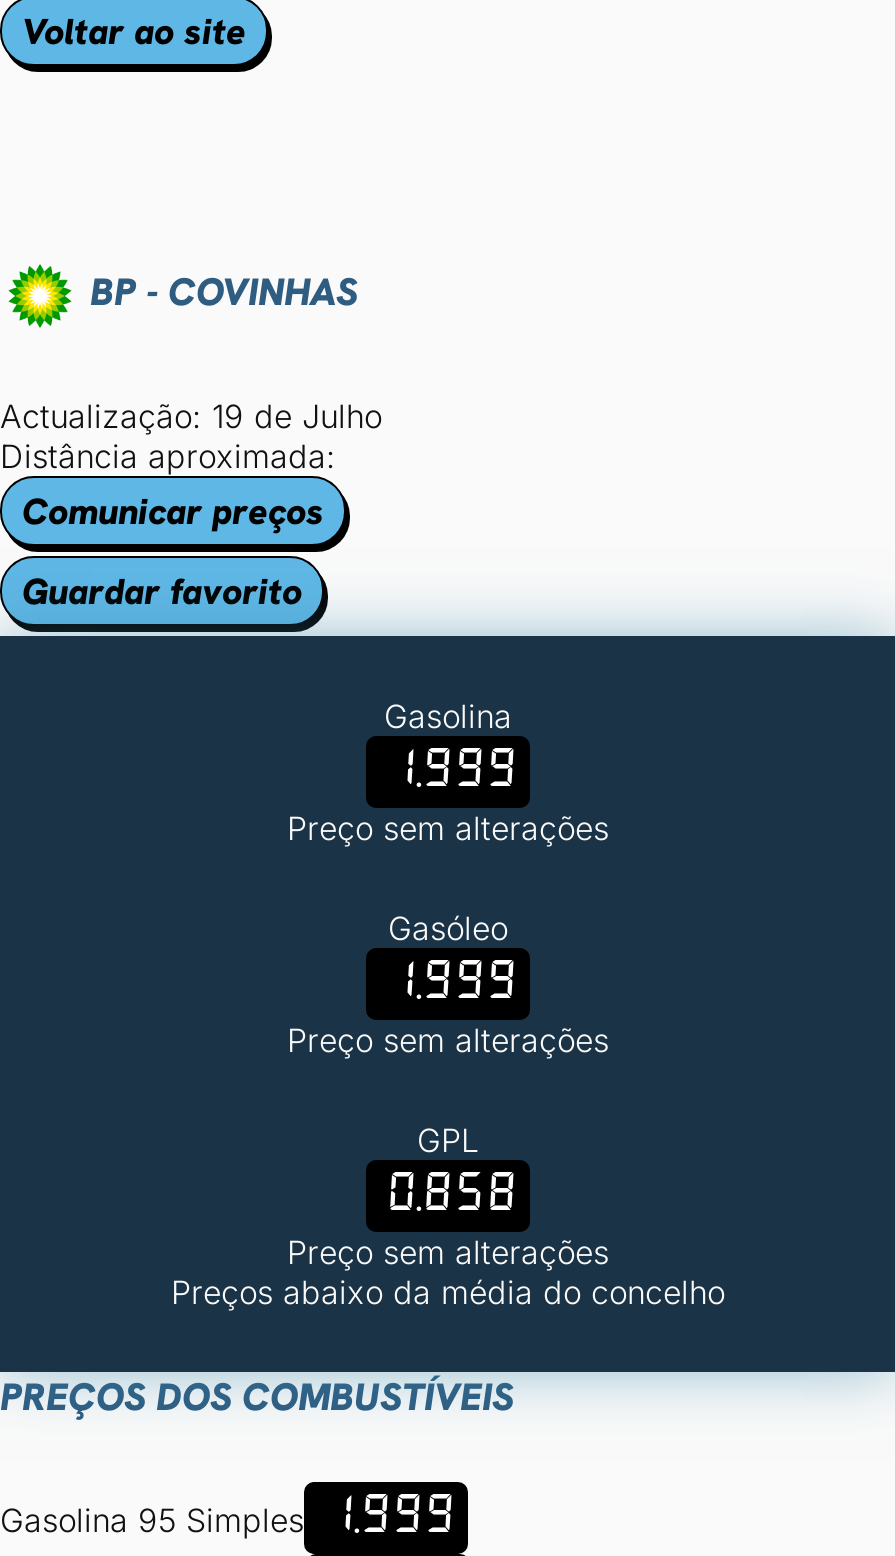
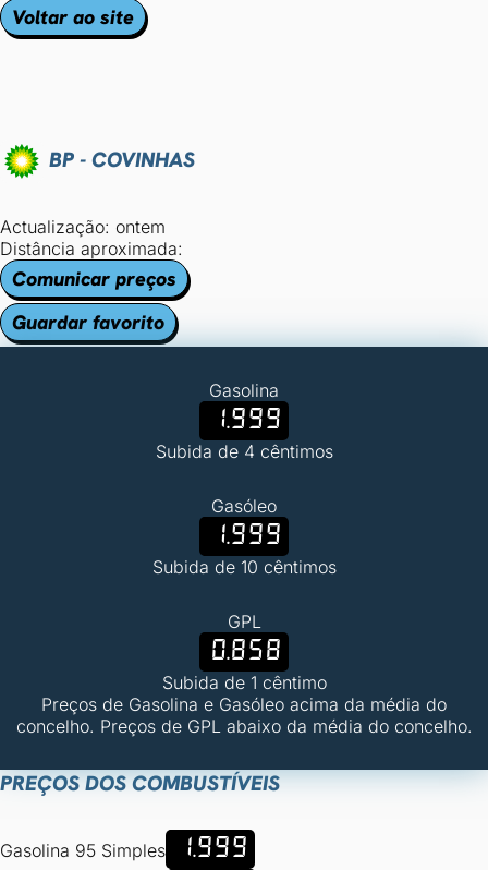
[0,396,382,436] Actualização: 19 de Julho -> [0,216,166,238] Actualização: ontem
[287,808,609,848] Preço sem alterações -> [155,440,333,462] Subida de 4 cêntimos
[287,1020,609,1060] Preço sem alterações -> [152,556,336,578] Subida de 10 cêntimos
[171,1232,725,1312] Preço sem alterações | Preços abaixo da média do concelho -> [16,672,472,737] Subida de 1 cêntimo | Preços de Gasolina e Gasóleo acima da média do | concelho. Preços de GPL abaixo da média do concelho.

